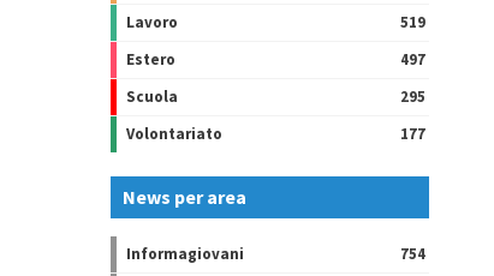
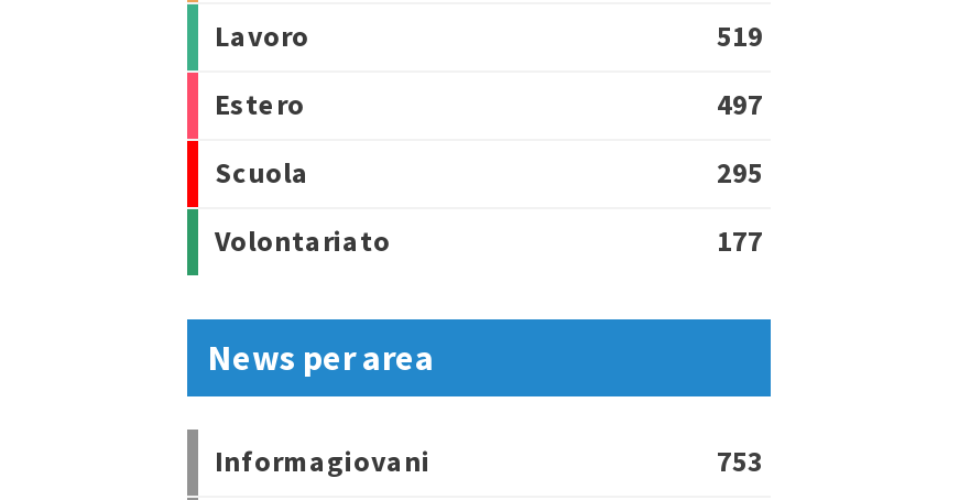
[400,243,425,264] 754 -> [717,442,763,480] 753

